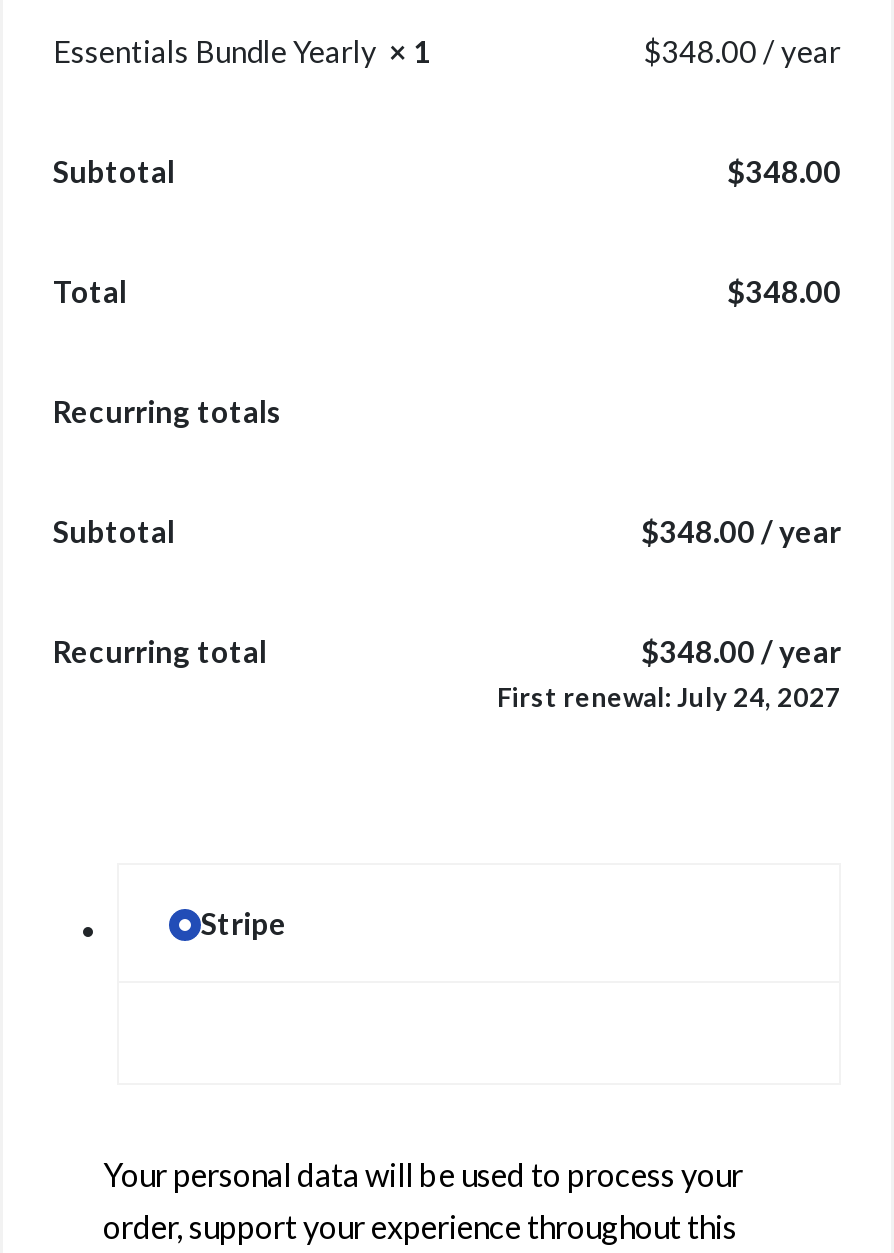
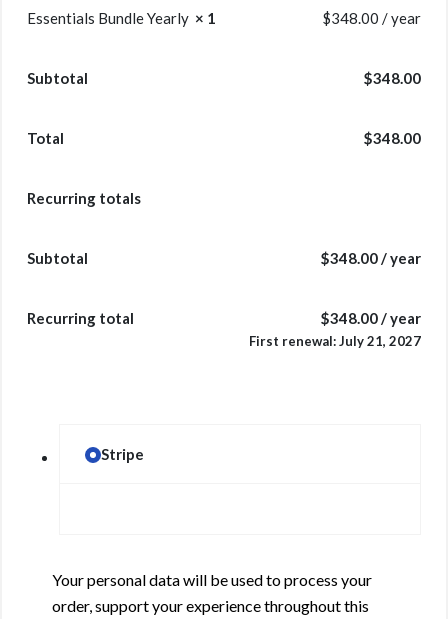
[497,681,841,713] First renewal: July 24, 2027 -> [249,333,421,349] First renewal: July 21, 2027

